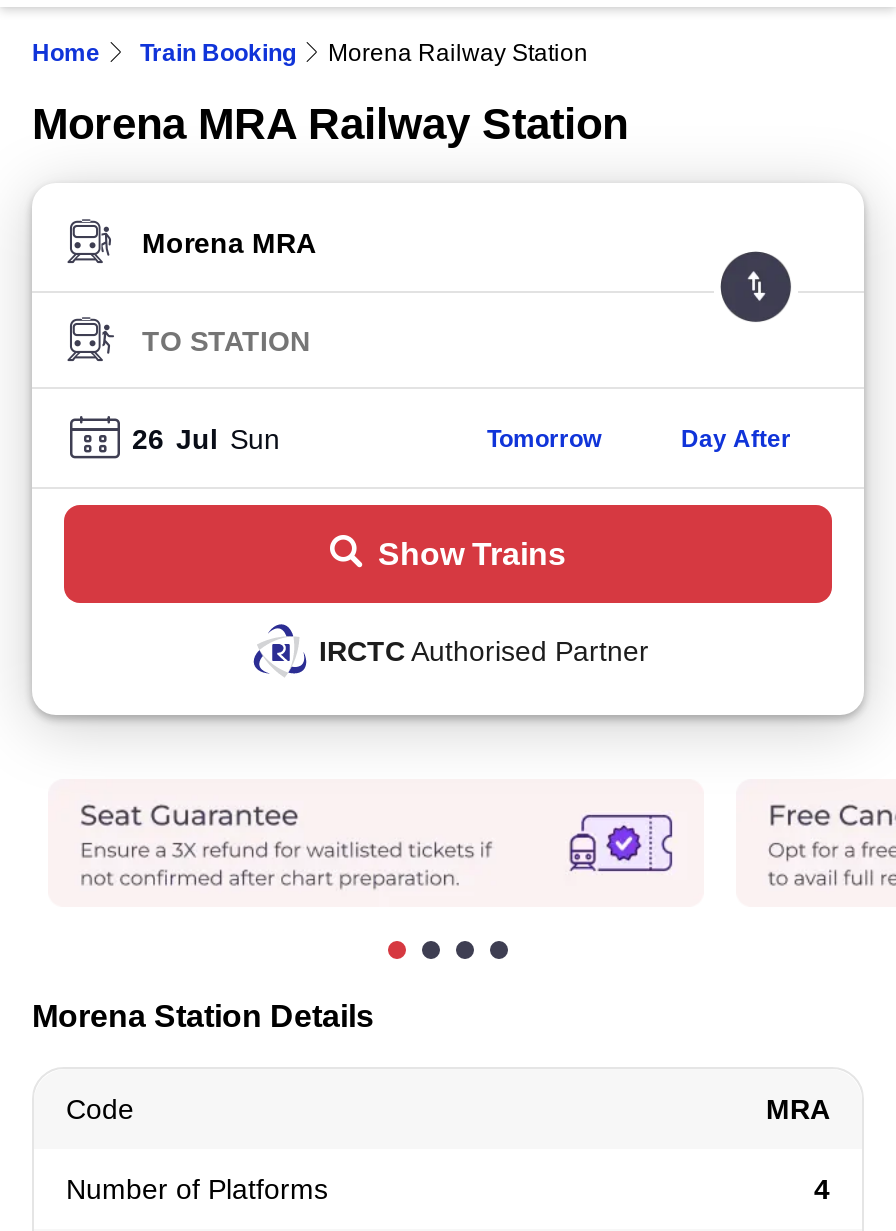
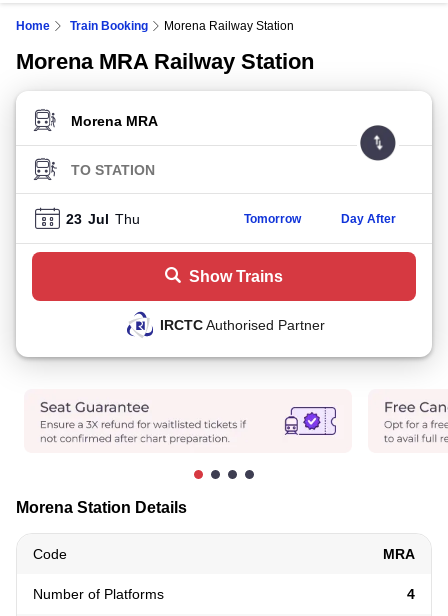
[132,422,280,454] 26 Jul Sun -> [66,210,140,226] 23 Jul Thu

